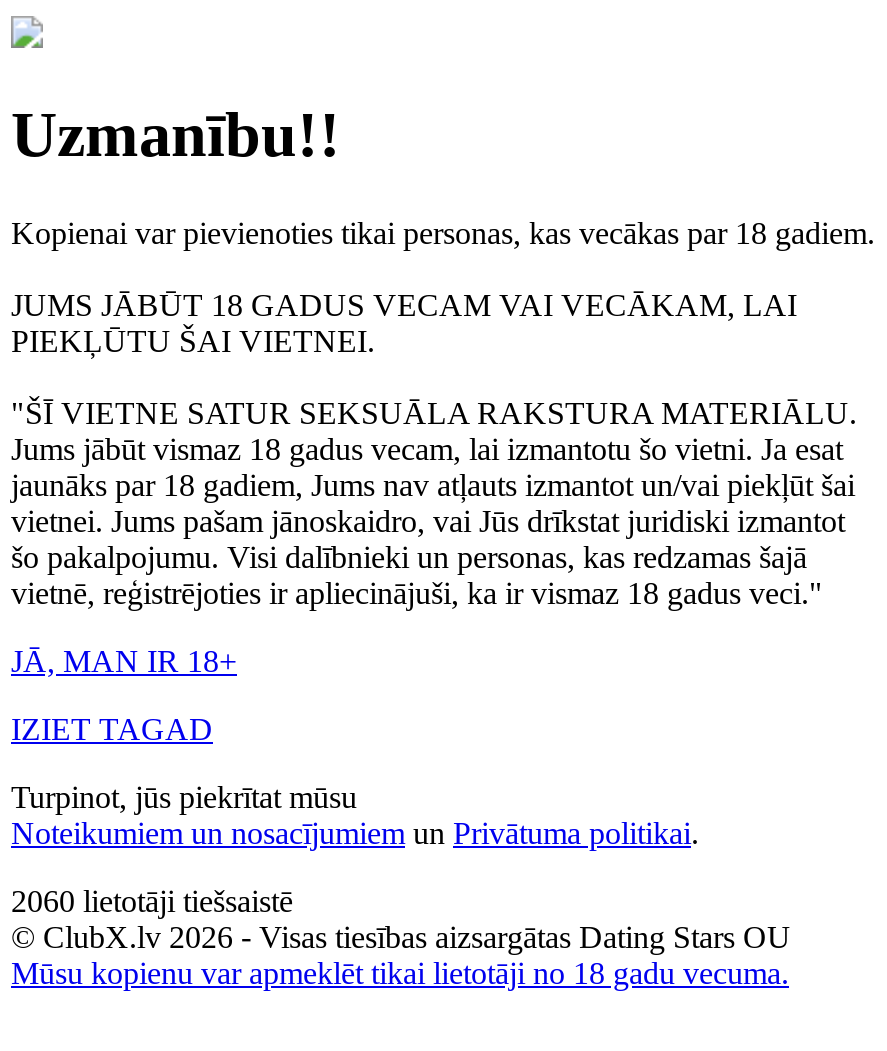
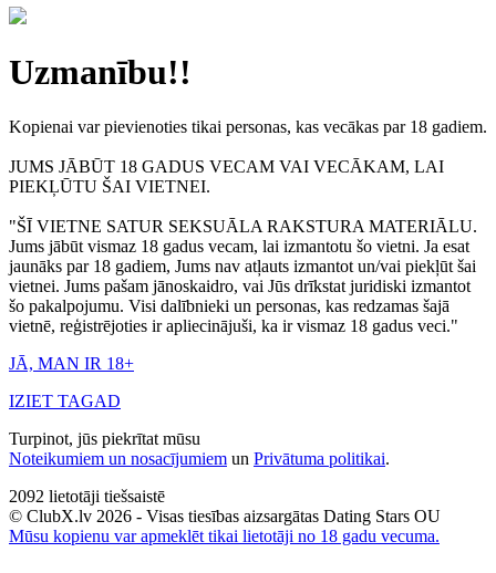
[11,884,293,918] 2060 lietotāji tiešsaistē -> [9,487,165,505] 2092 lietotāji tiešsaistē

